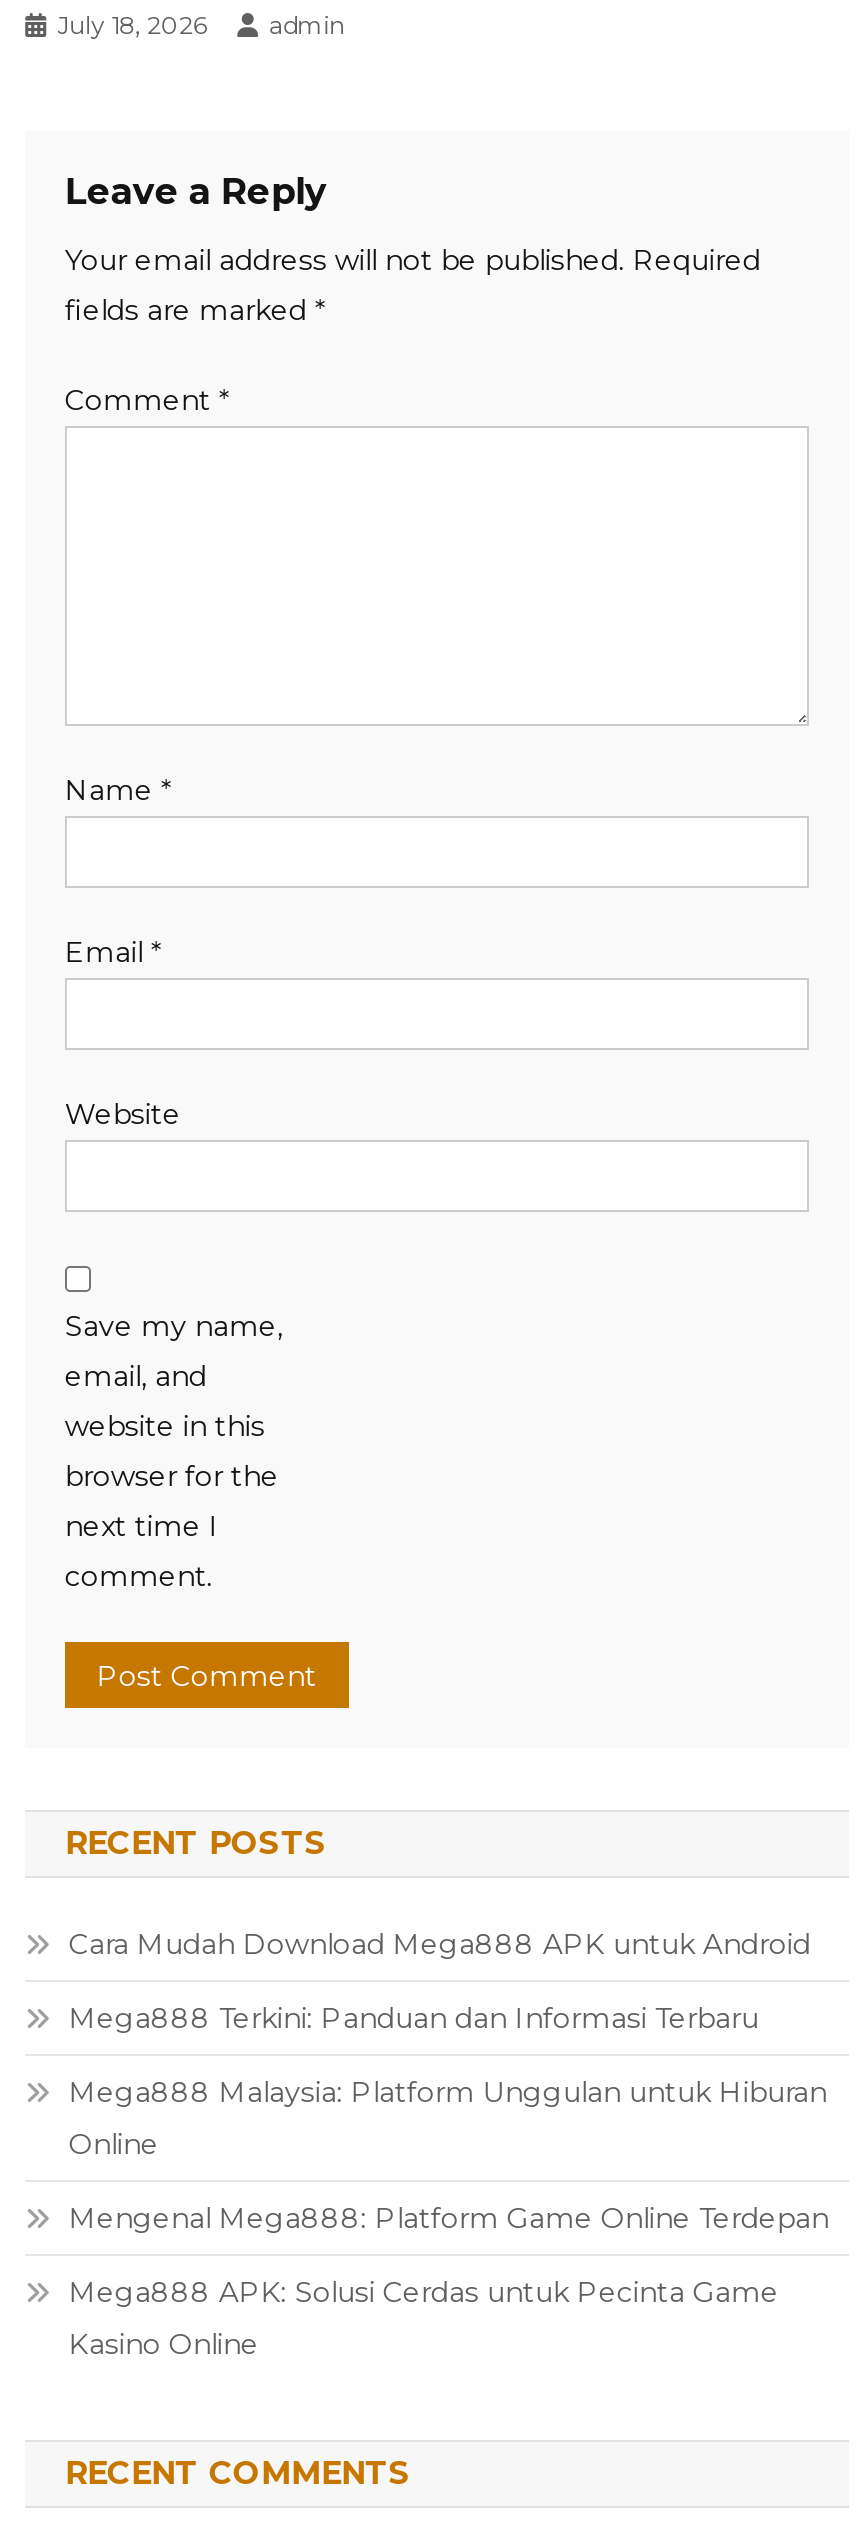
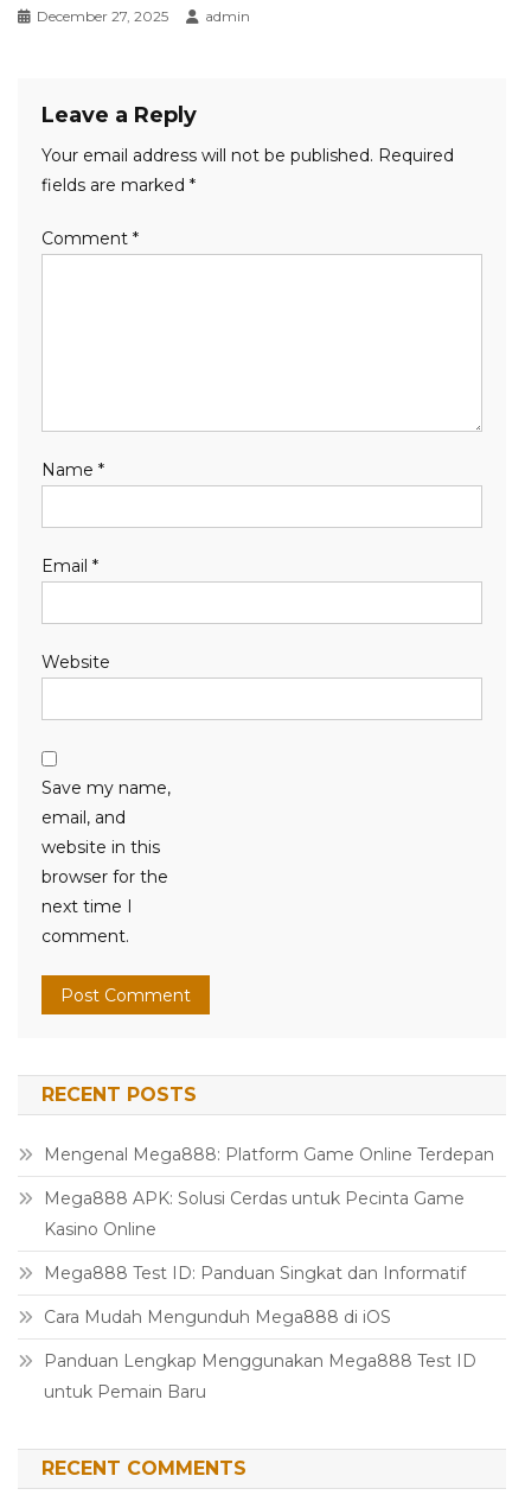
[57,9,207,39] July 18, 2026 -> [37,7,168,24] December 27, 2025
[69,1925,827,2161] Cara Mudah Download Mega888 APK untuk Android | Mega888 Terkini: Panduan dan Informasi Terbaru | Mega888 Malaysia: Platform Unggulan untuk Hiburan | Online -> none
moved [69,2199,829,2361] -> [44,1143,494,1239]: Mengenal Mega888: Platform Game Online Terdepan | Mega888 APK: Solusi Cerdas untuk Pecinta Game | Kasino Online
none -> [44,1262,476,1402] Mega888 Test ID: Panduan Singkat dan Informatif | Cara Mudah Mengunduh Mega888 di iOS | Panduan Lengkap Menggunakan Mega888 Test ID | untuk Pemain Baru

